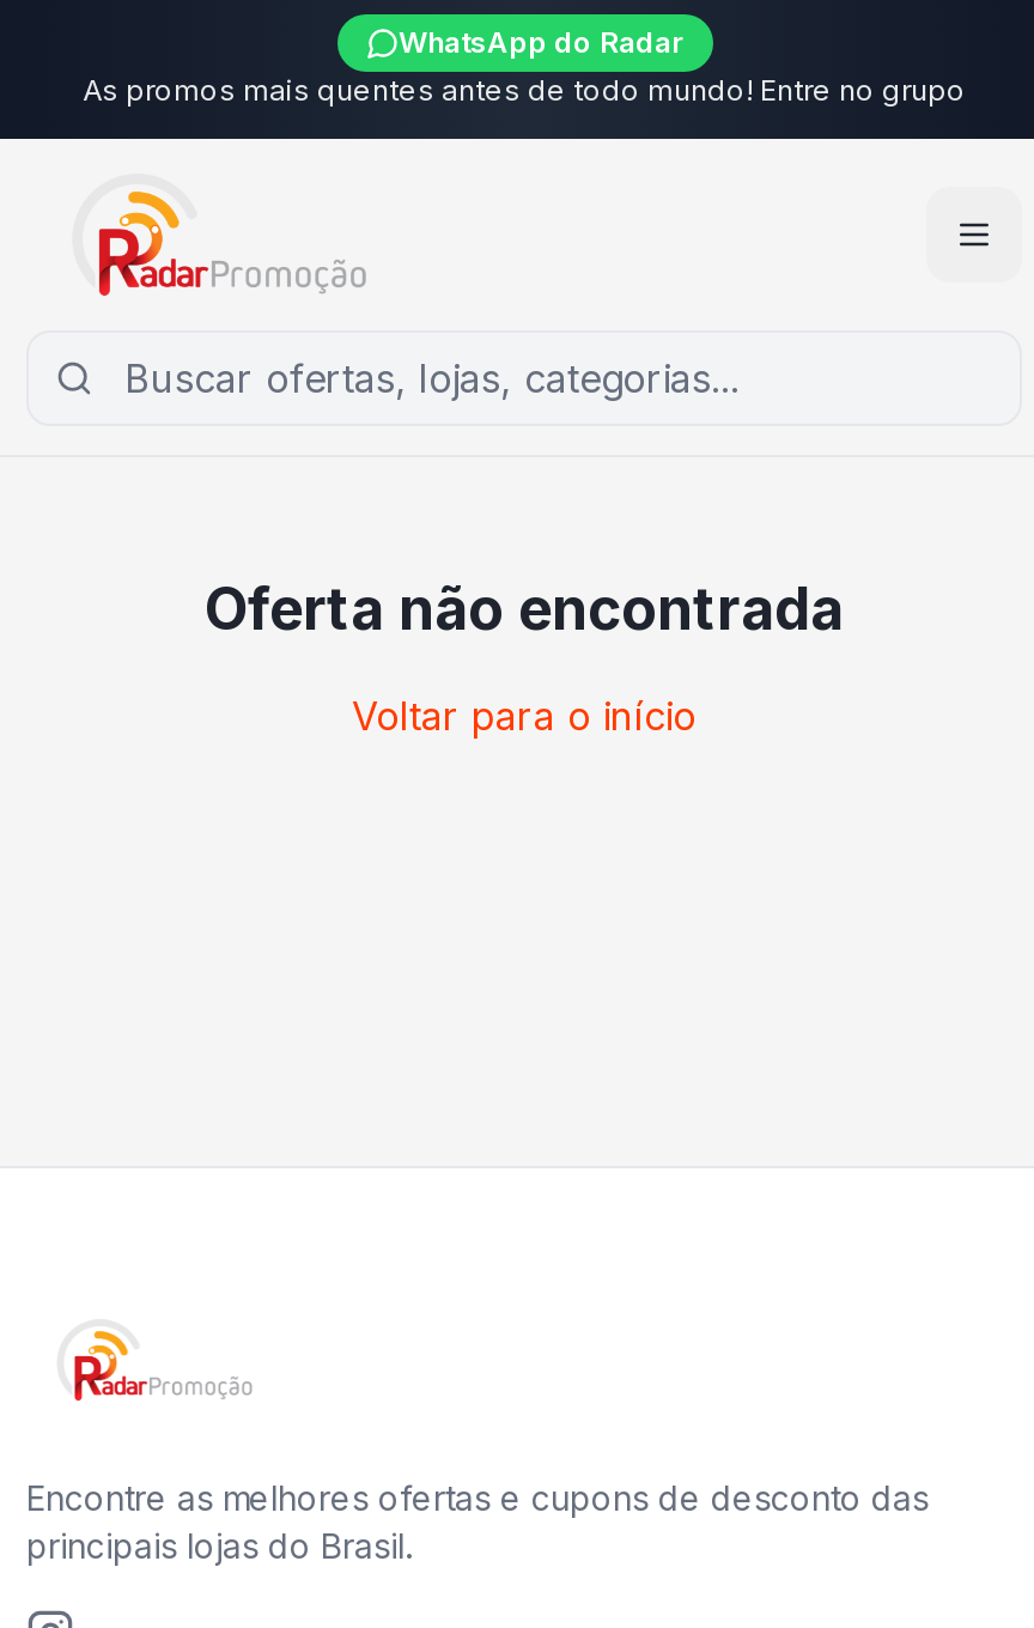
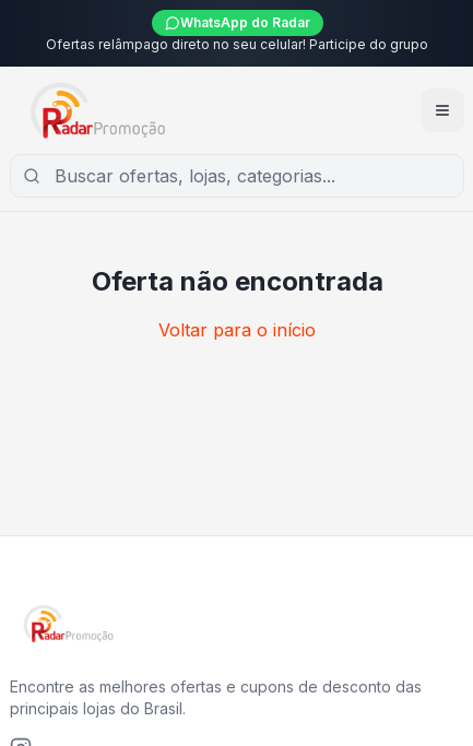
[83,72,966,108] As promos mais quentes antes de todo mundo! Entre no grupo -> [46,36,428,52] Ofertas relâmpago direto no seu celular! Participe do grupo

